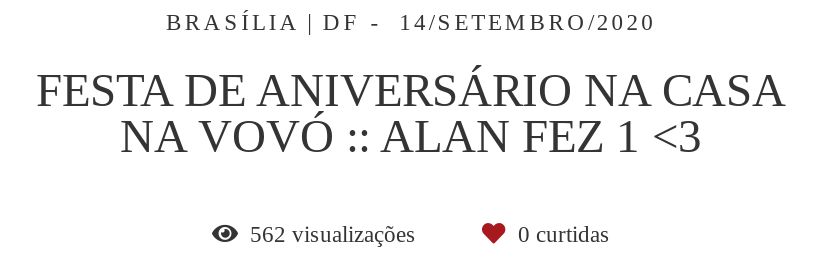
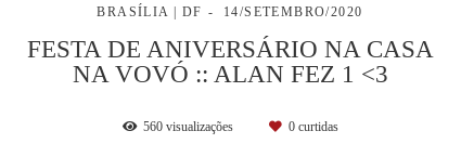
[250,222,422,248] 562 visualizações -> [143,120,236,134] 560 visualizações

